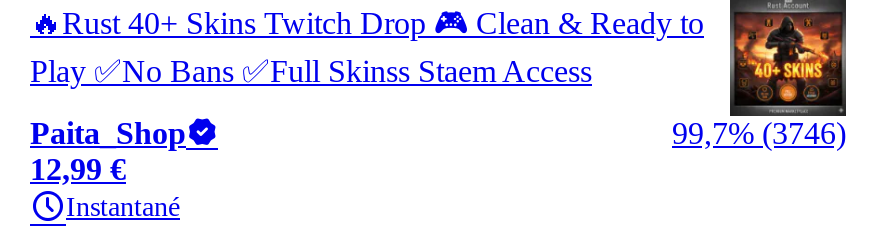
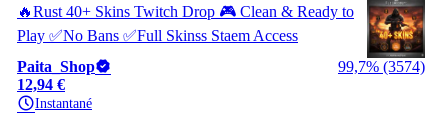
[672,116,846,150] 99,7% (3746) -> [338,58,425,75] 99,7% (3574)
[30,152,126,186] 12,99 € -> [17,76,65,93] 12,94 €

